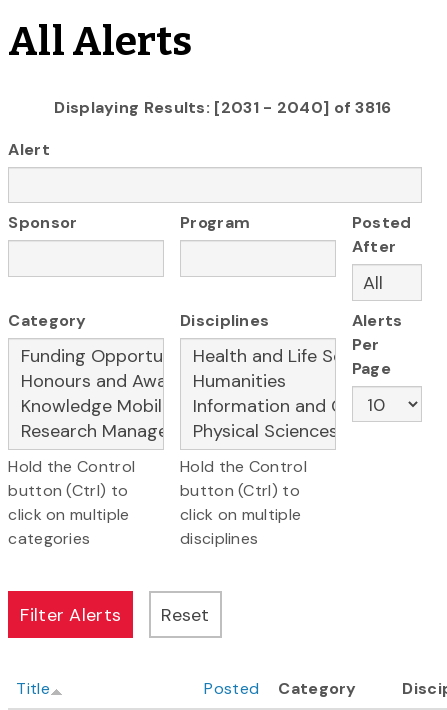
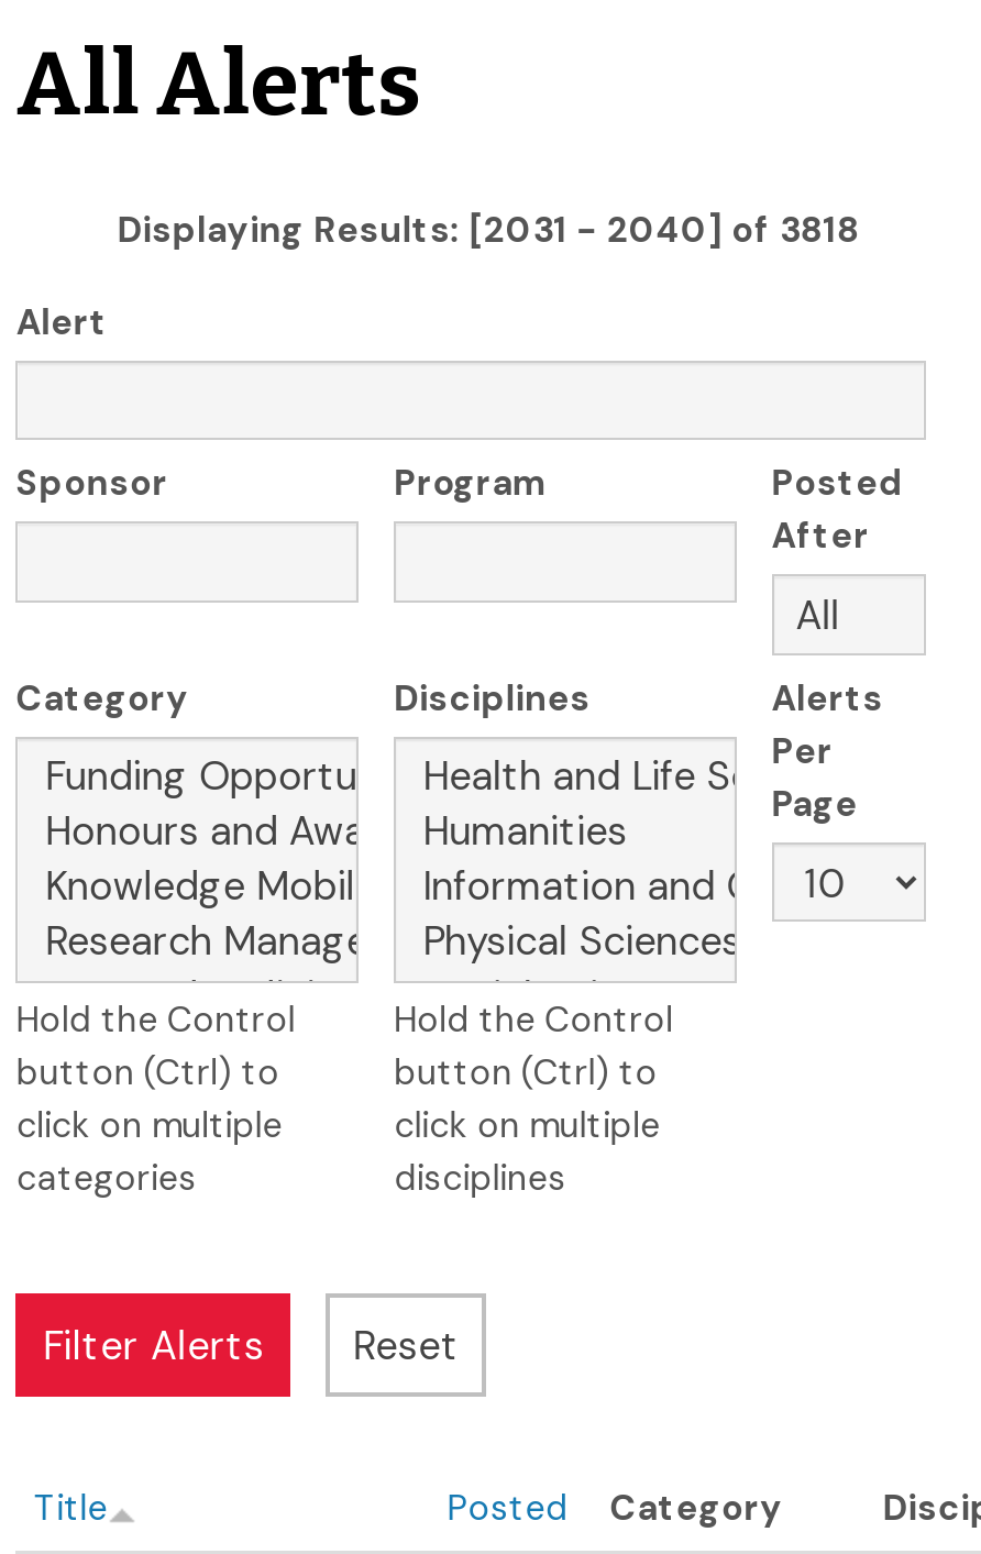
[54,97,392,118] Displaying Results: [2031 - 2040] of 3816 -> [117,207,859,253] Displaying Results: [2031 - 2040] of 3818

